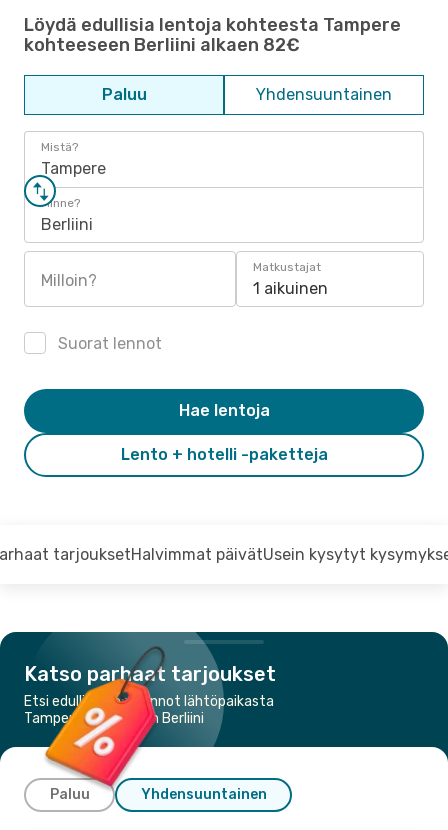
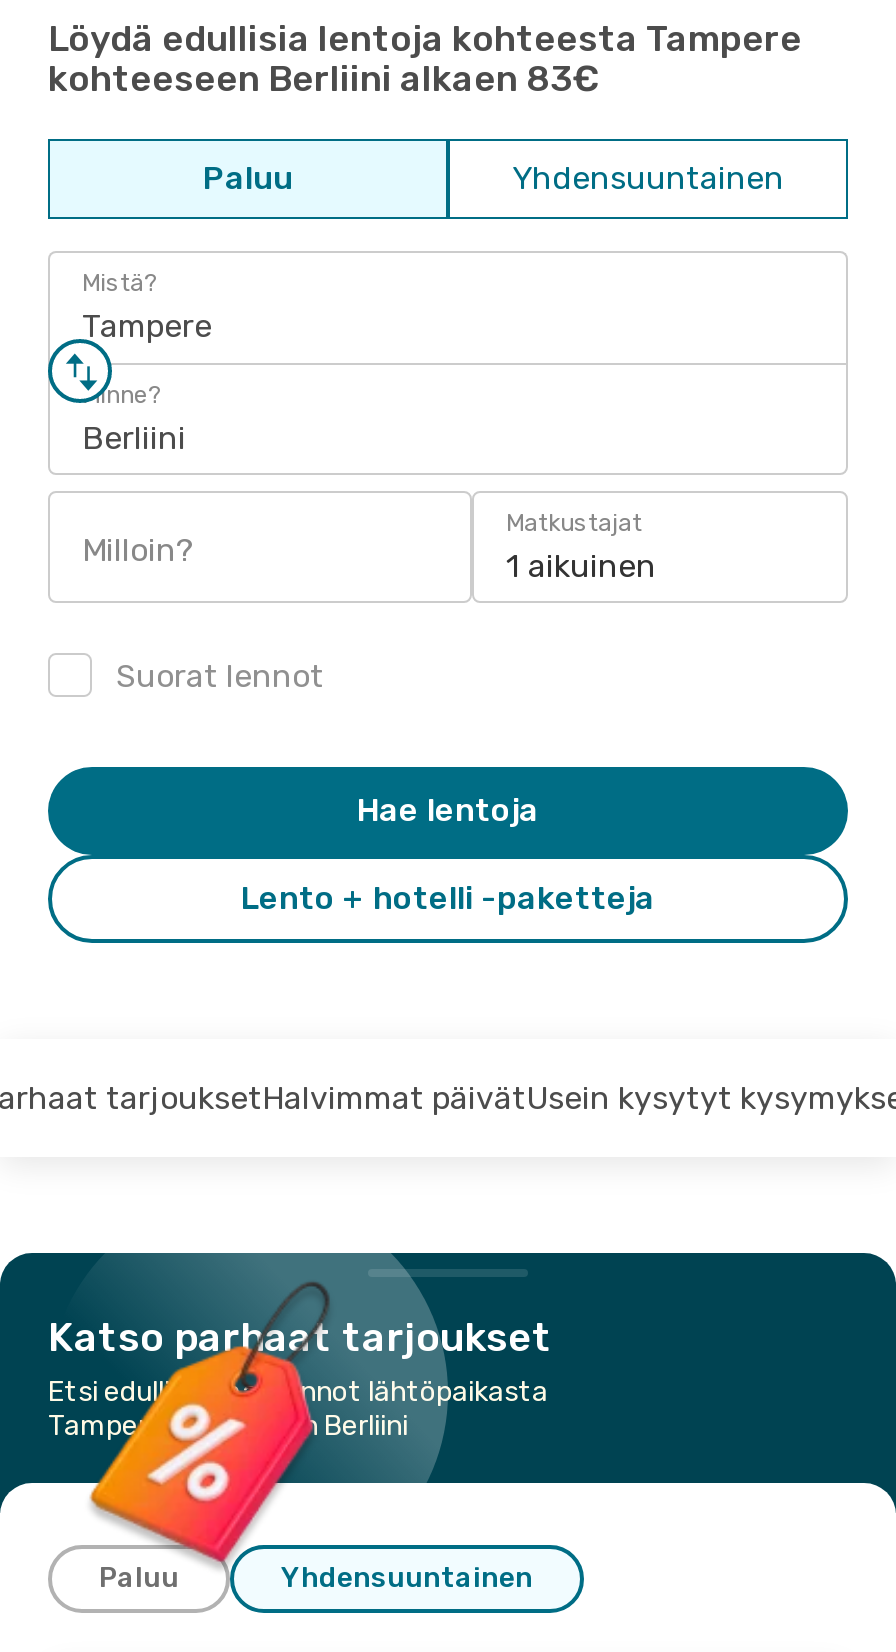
[24,33,300,55] kohteeseen Berliini alkaen 82€ -> [48,56,600,100] kohteeseen Berliini alkaen 83€

